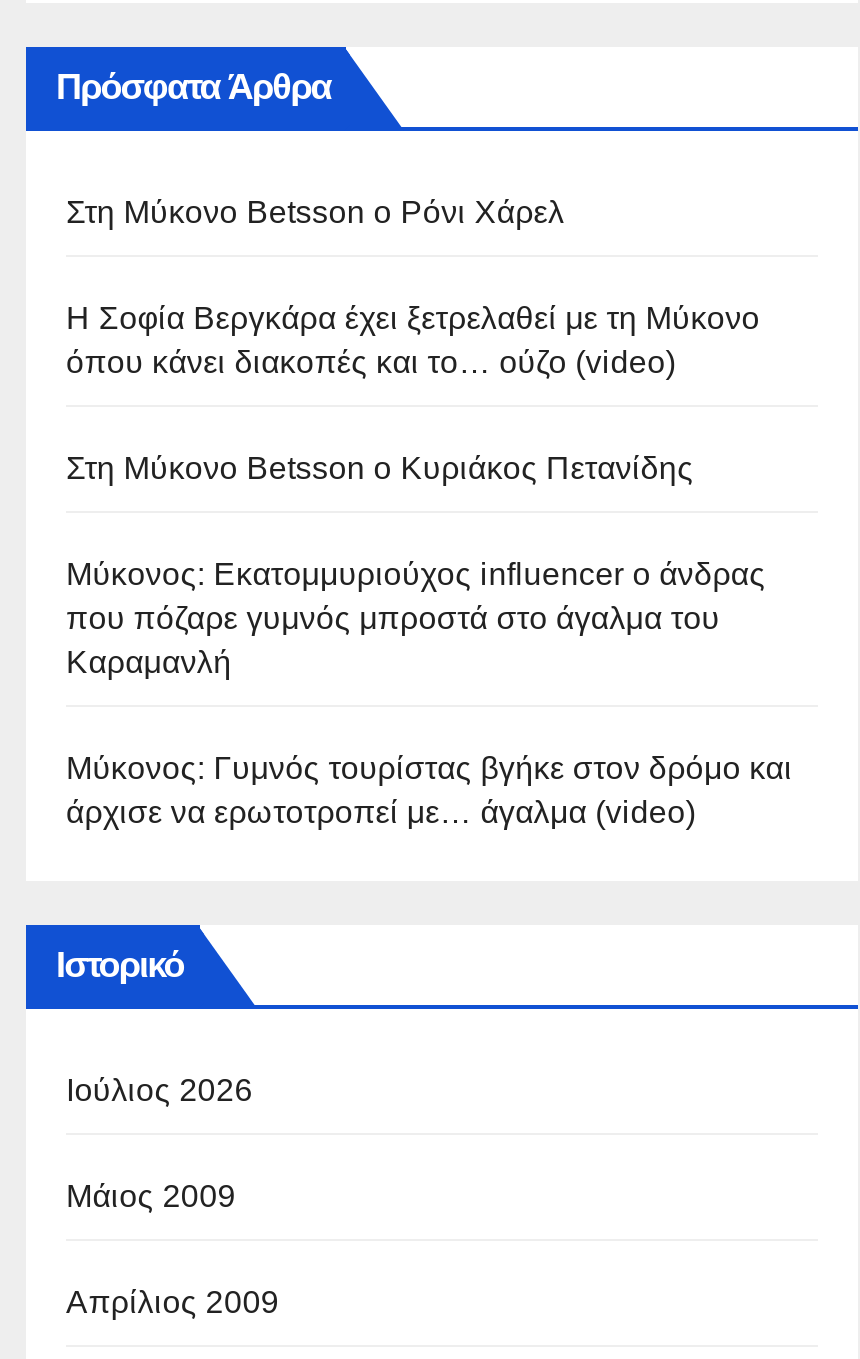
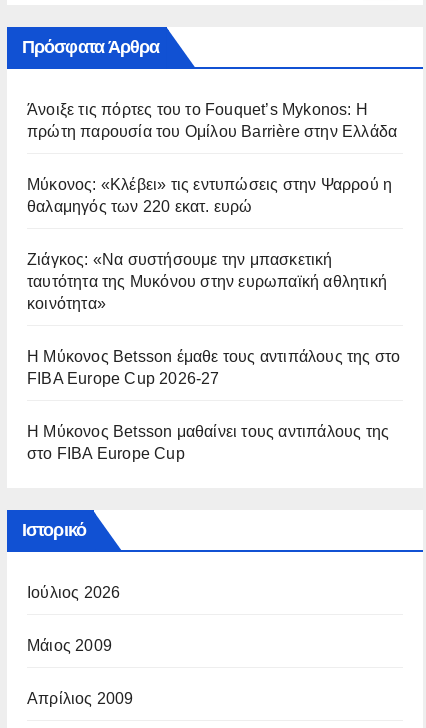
[66,196,564,230] Στη Μύκονο Betsson ο Ρόνι Χάρελ -> [27,101,397,140] Άνοιξε τις πόρτες του το Fouquet’s Mykonos: Η | πρώτη παρουσία του Ομίλου Barrière στην Ελλάδα
[66,302,760,380] Η Σοφία Βεργκάρα έχει ξετρελαθεί με τη Μύκονο | όπου κάνει διακοπές και το… ούζο (video) -> [27,176,392,215] Μύκονος: «Κλέβει» τις εντυπώσεις στην Ψαρρού η | θαλαμηγός των 220 εκατ. ευρώ
[66,452,694,486] Στη Μύκονο Betsson ο Κυριάκος Πετανίδης -> [27,251,387,312] Ζιάγκος: «Να συστήσουμε την μπασκετική | ταυτότητα της Μυκόνου στην ευρωπαϊκή αθλητική | κοινότητα»
[66,558,766,680] Μύκονος: Εκατομμυριούχος influencer ο άνδρας | που πόζαρε γυμνός μπροστά στο άγαλμα του | Καραμανλή -> [27,348,400,387] Η Μύκονος Betsson έμαθε τους αντιπάλους της στο | FIBA Europe Cup 2026-27
[66,752,792,830] Μύκονος: Γυμνός τουρίστας βγήκε στον δρόμο και | άρχισε να ερωτοτροπεί με… άγαλμα (video) -> [27,423,389,462] Η Μύκονος Betsson μαθαίνει τους αντιπάλους της | στο FIBA Europe Cup

